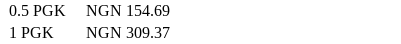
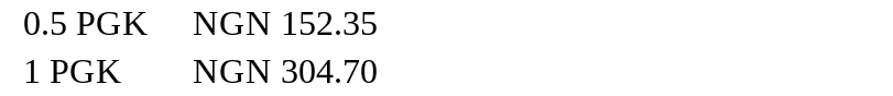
[9,2,170,19] 0.5 PGK NGN 154.69 -> [23,5,378,42] 0.5 PGK NGN 152.35
[9,24,170,41] 1 PGK NGN 309.37 -> [23,53,378,90] 1 PGK NGN 304.70

